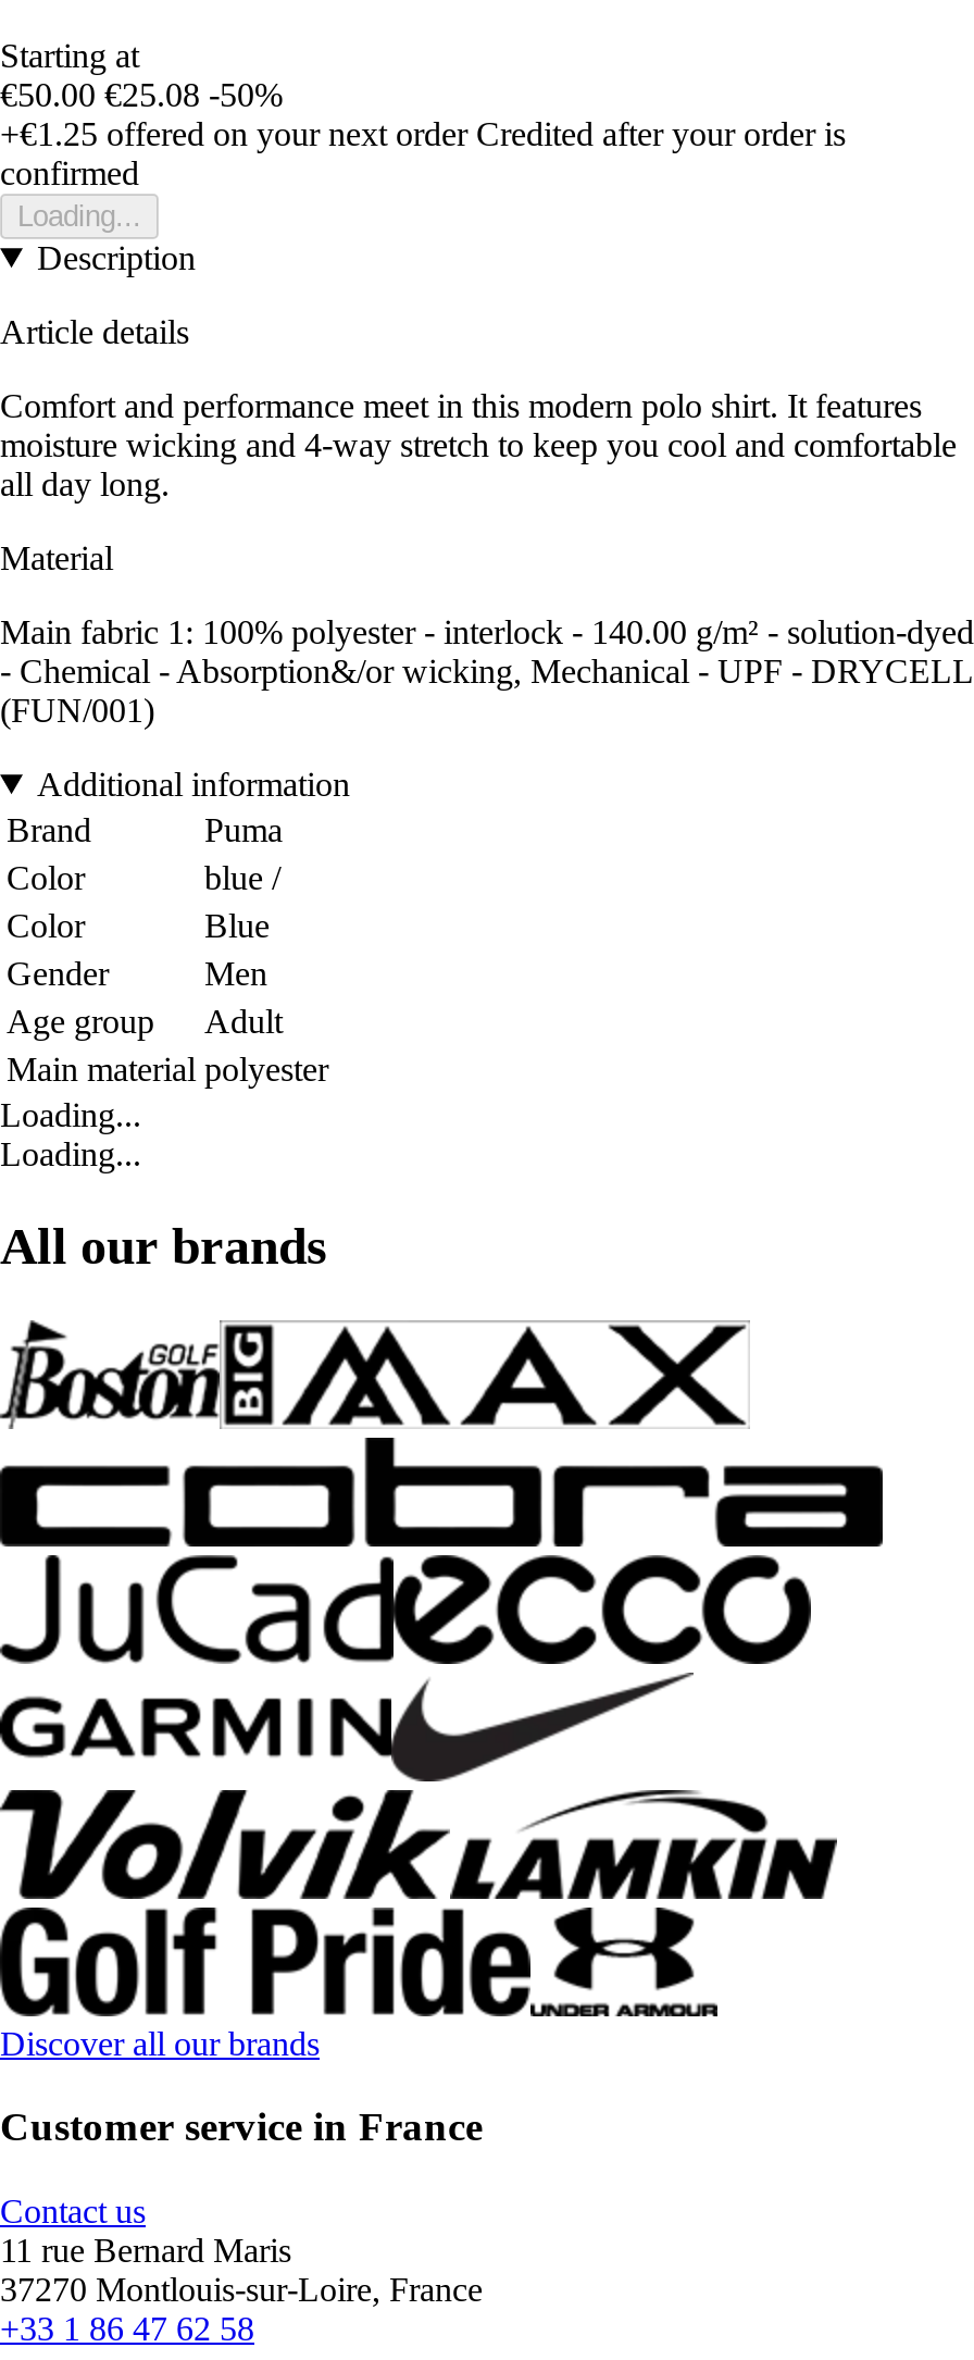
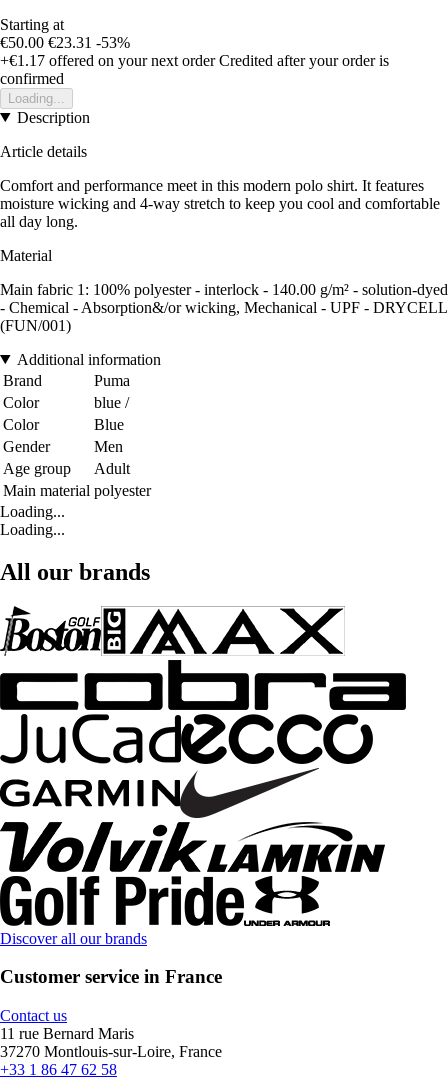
[0,76,283,113] €50.00 €25.08 -50% -> [0,34,130,51] €50.00 €23.31 -53%
[0,115,846,152] +€1.25 offered on your next order Credited after your order is -> [0,52,389,69] +€1.17 offered on your next order Credited after your order is

